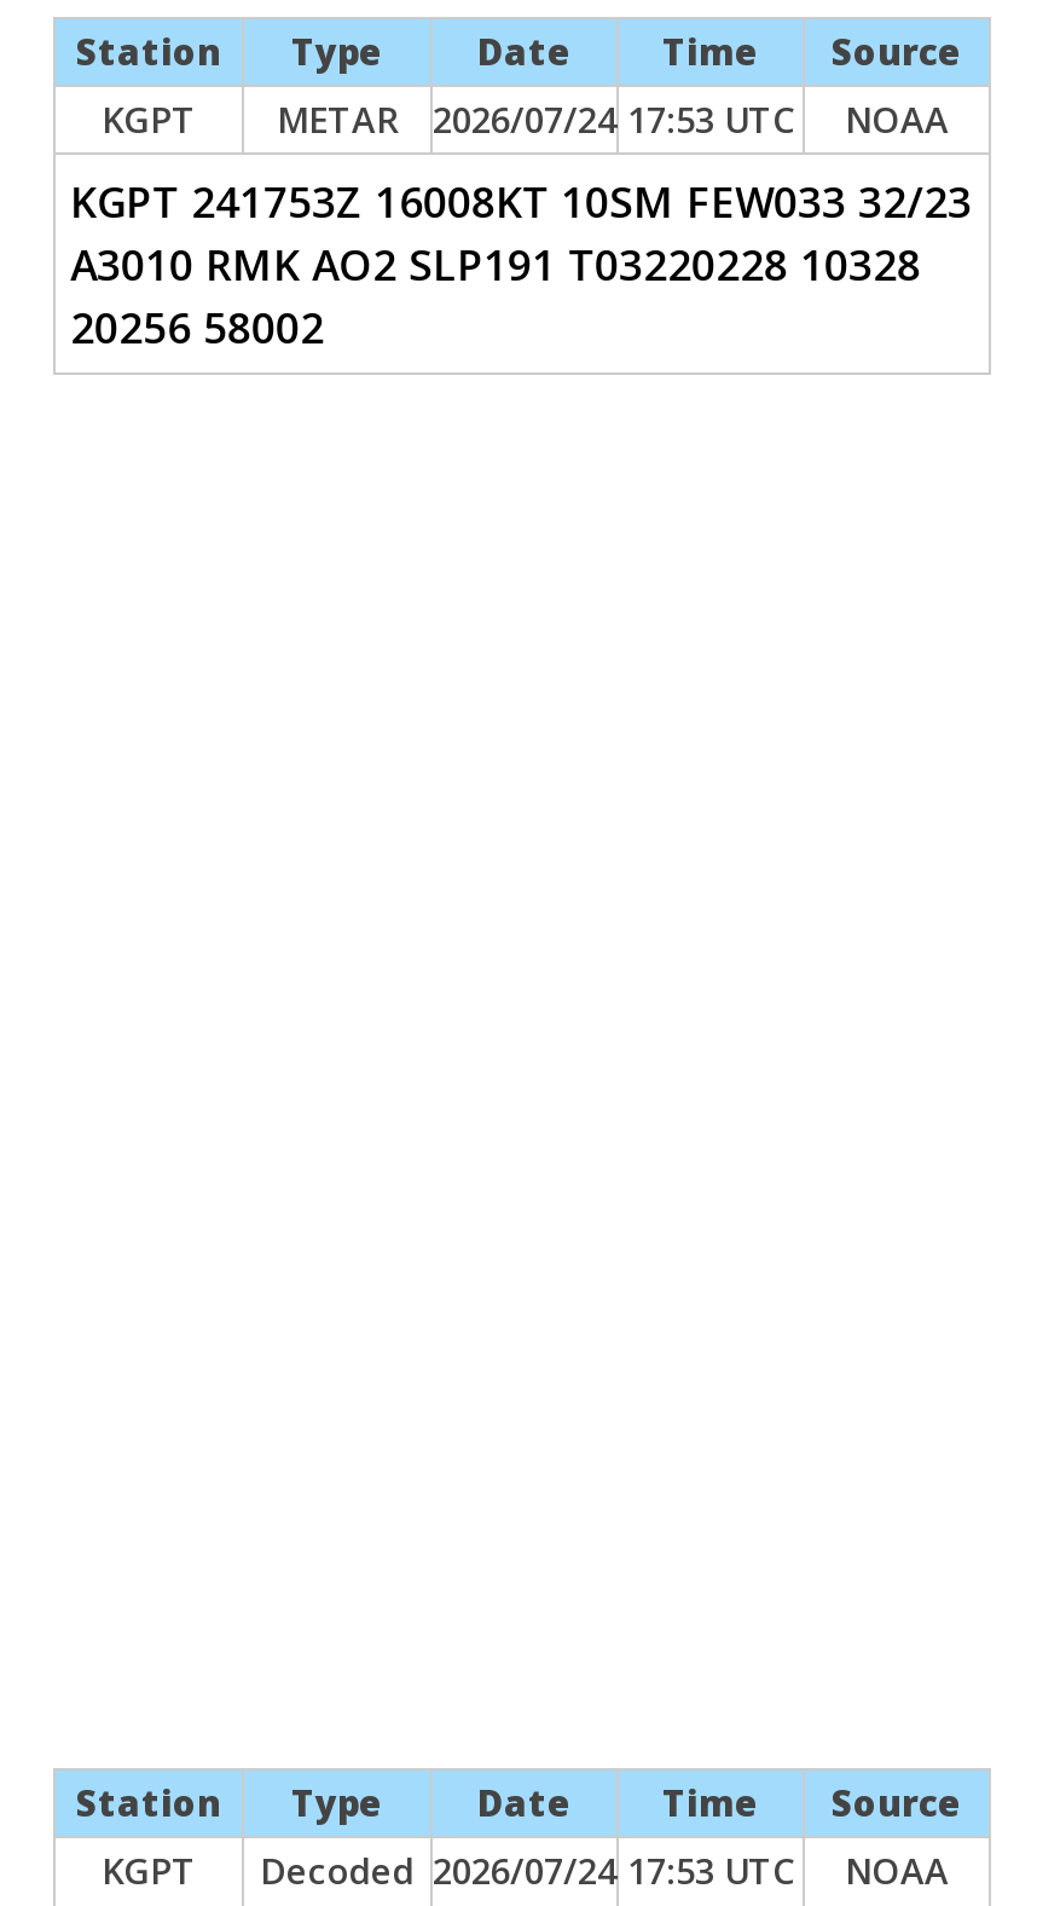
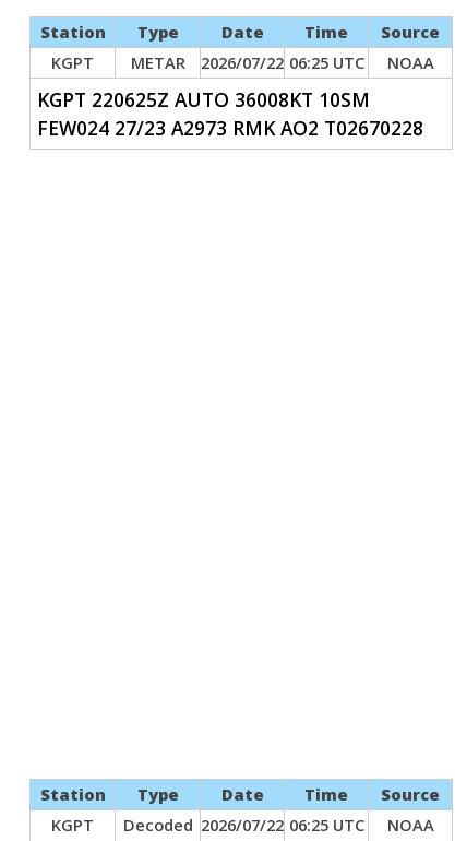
[102,94,949,142] KGPT METAR 2026/07/24 17:53 UTC NOAA -> [51,51,434,73] KGPT METAR 2026/07/22 06:25 UTC NOAA
[70,171,972,355] KGPT 241753Z 16008KT 10SM FEW033 32/23 | A3010 RMK AO2 SLP191 T03220228 10328 | 20256 58002 -> [37,86,423,141] KGPT 220625Z AUTO 36008KT 10SM | FEW024 27/23 A2973 RMK AO2 T02670228
[102,1846,949,1894] KGPT Decoded 2026/07/24 17:53 UTC NOAA -> [51,814,434,836] KGPT Decoded 2026/07/22 06:25 UTC NOAA

